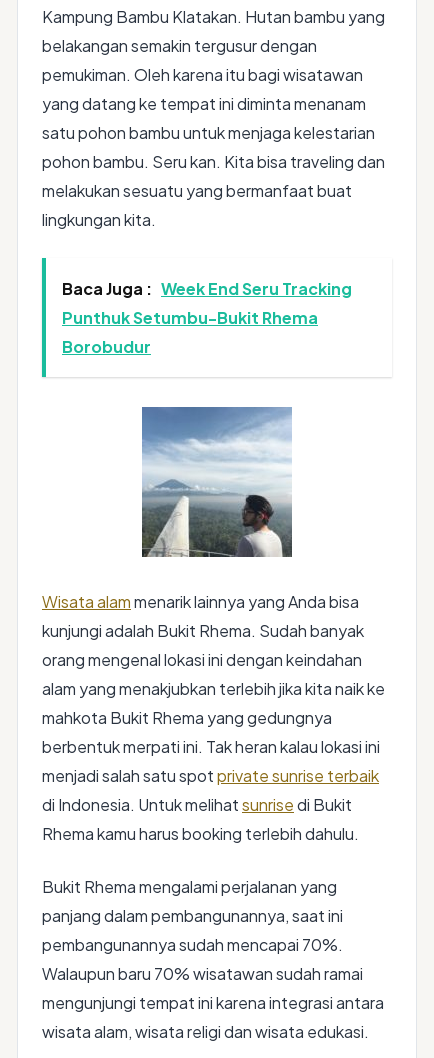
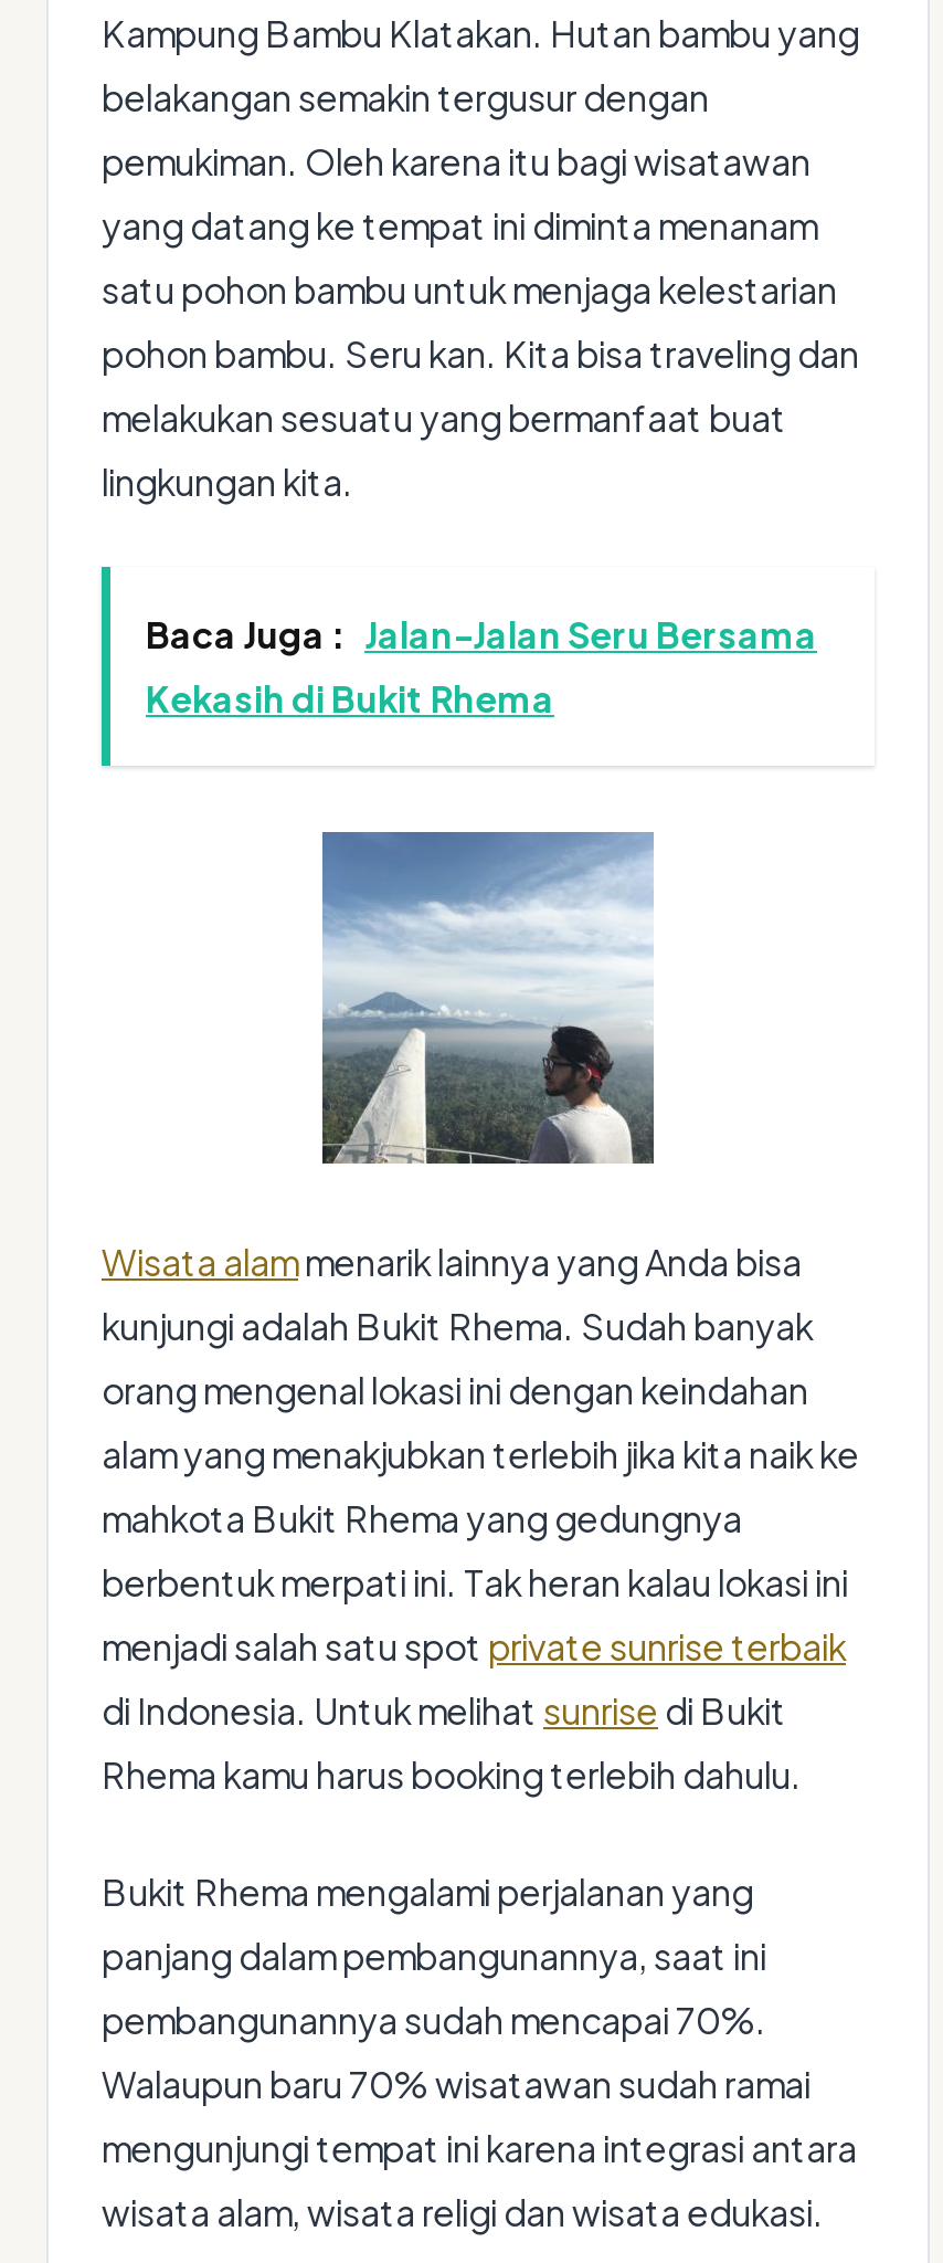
[62,278,352,357] Baca Juga : Week End Seru Tracking | Punthuk Setumbu-Bukit Rhema | Borobudur -> [146,611,817,721] Baca Juga : Jalan-Jalan Seru Bersama | Kekasih di Bukit Rhema

